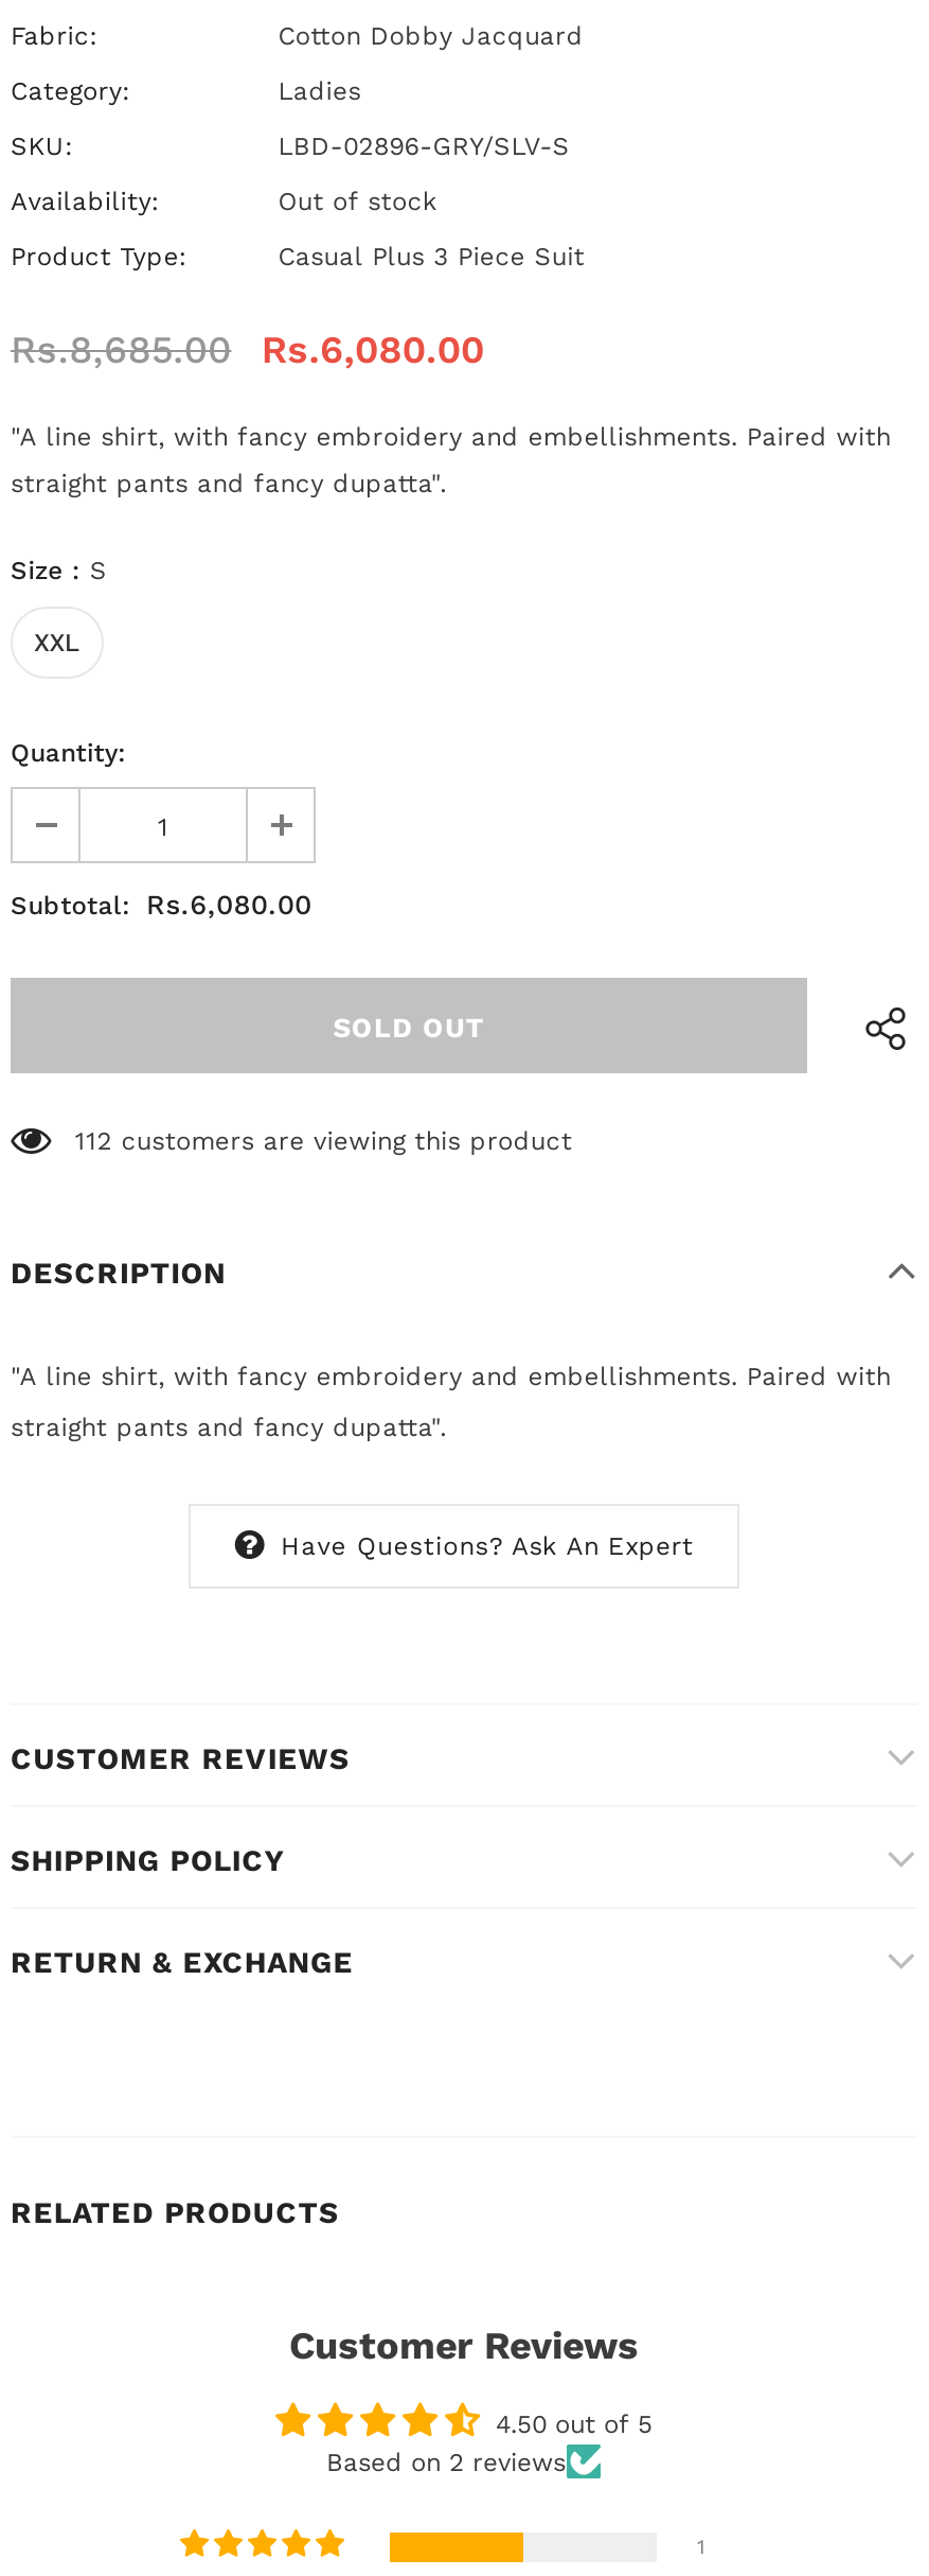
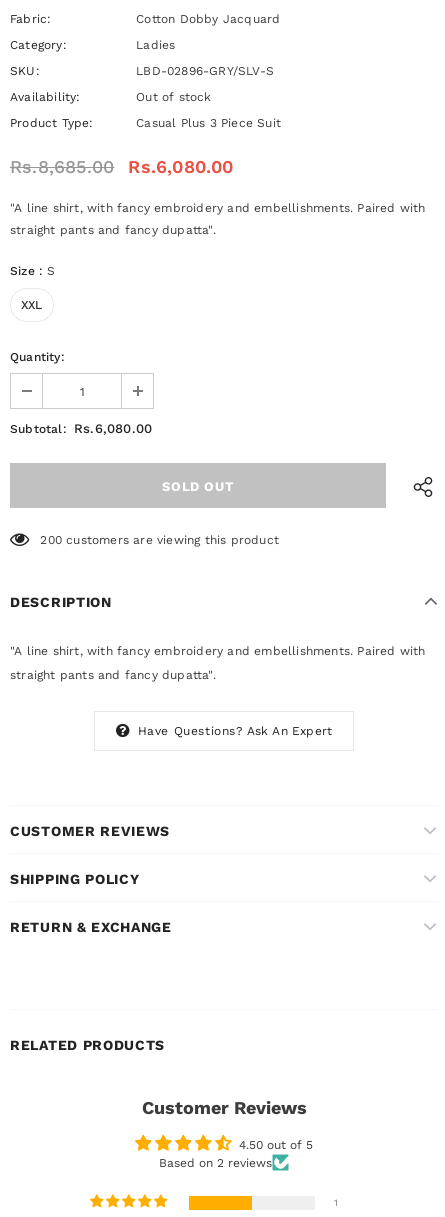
[75,1127,572,1157] 112 customers are viewing this product -> [40,533,279,547] 200 customers are viewing this product

